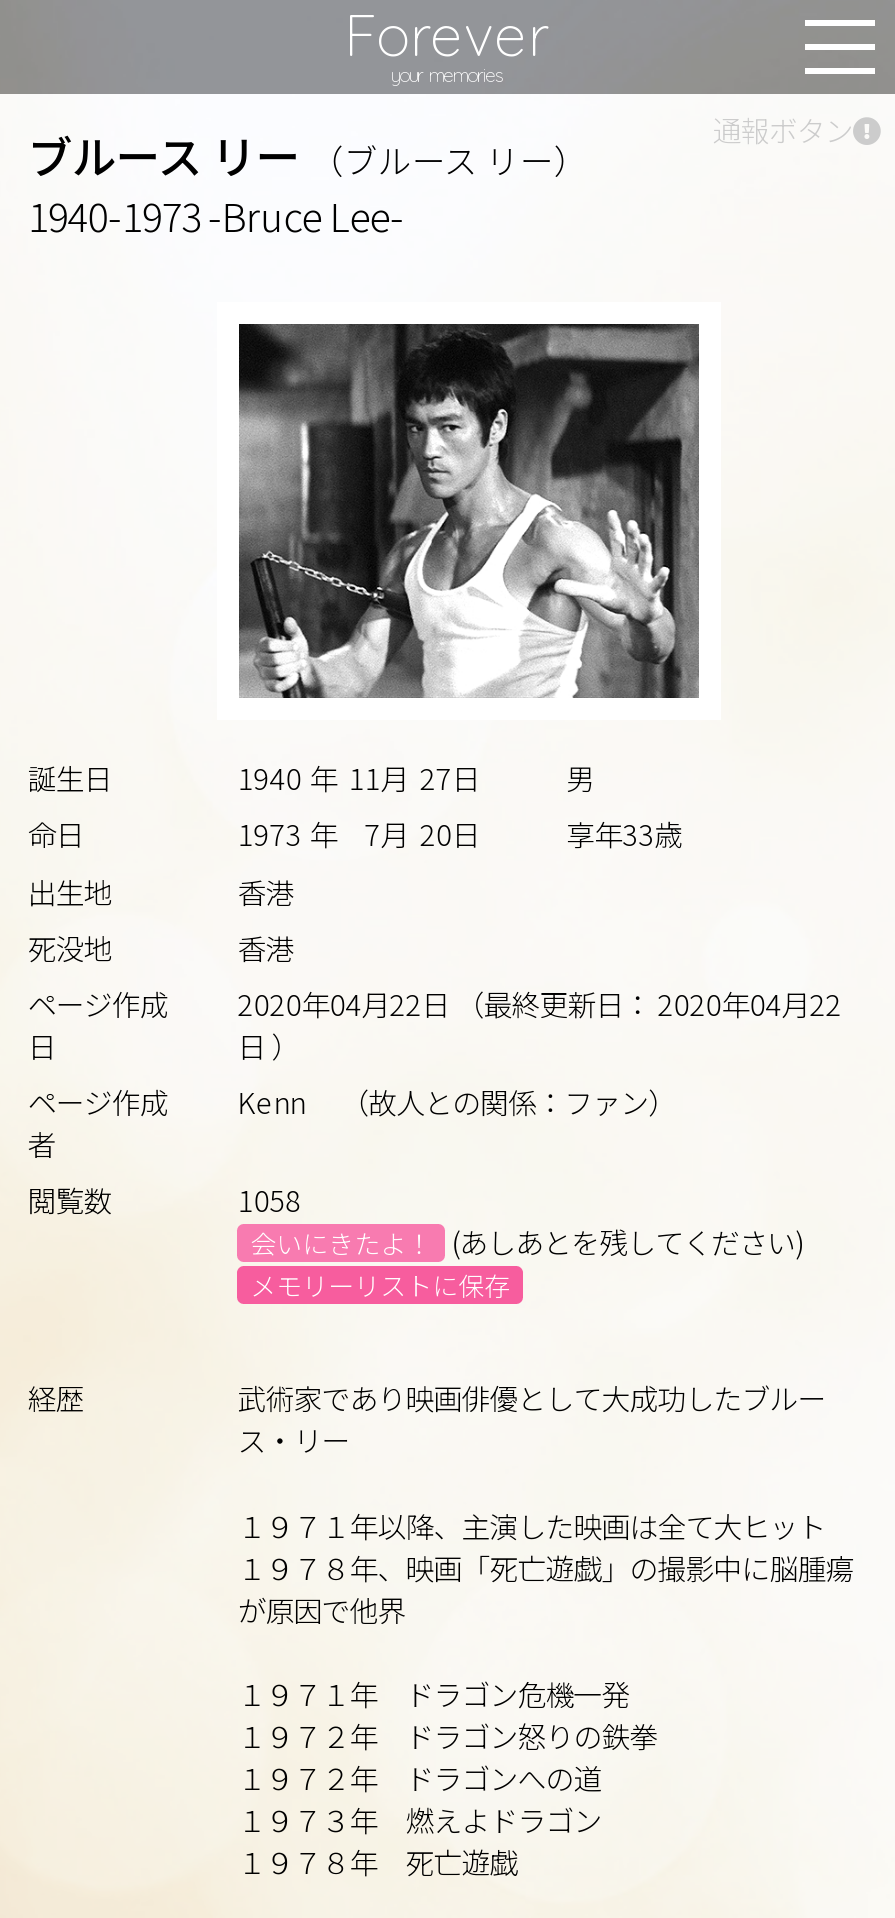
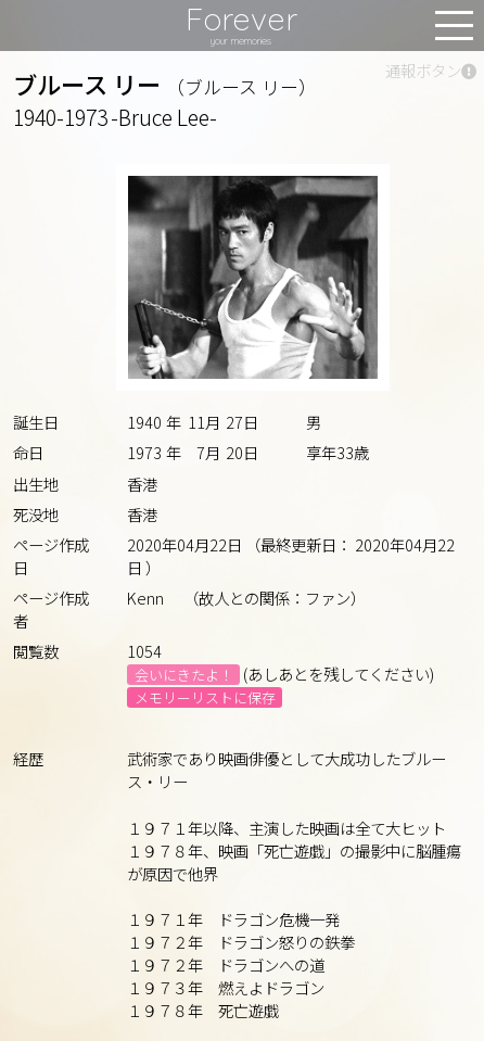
[237,1179,301,1221] 1058 -> [127,640,162,662] 1054

